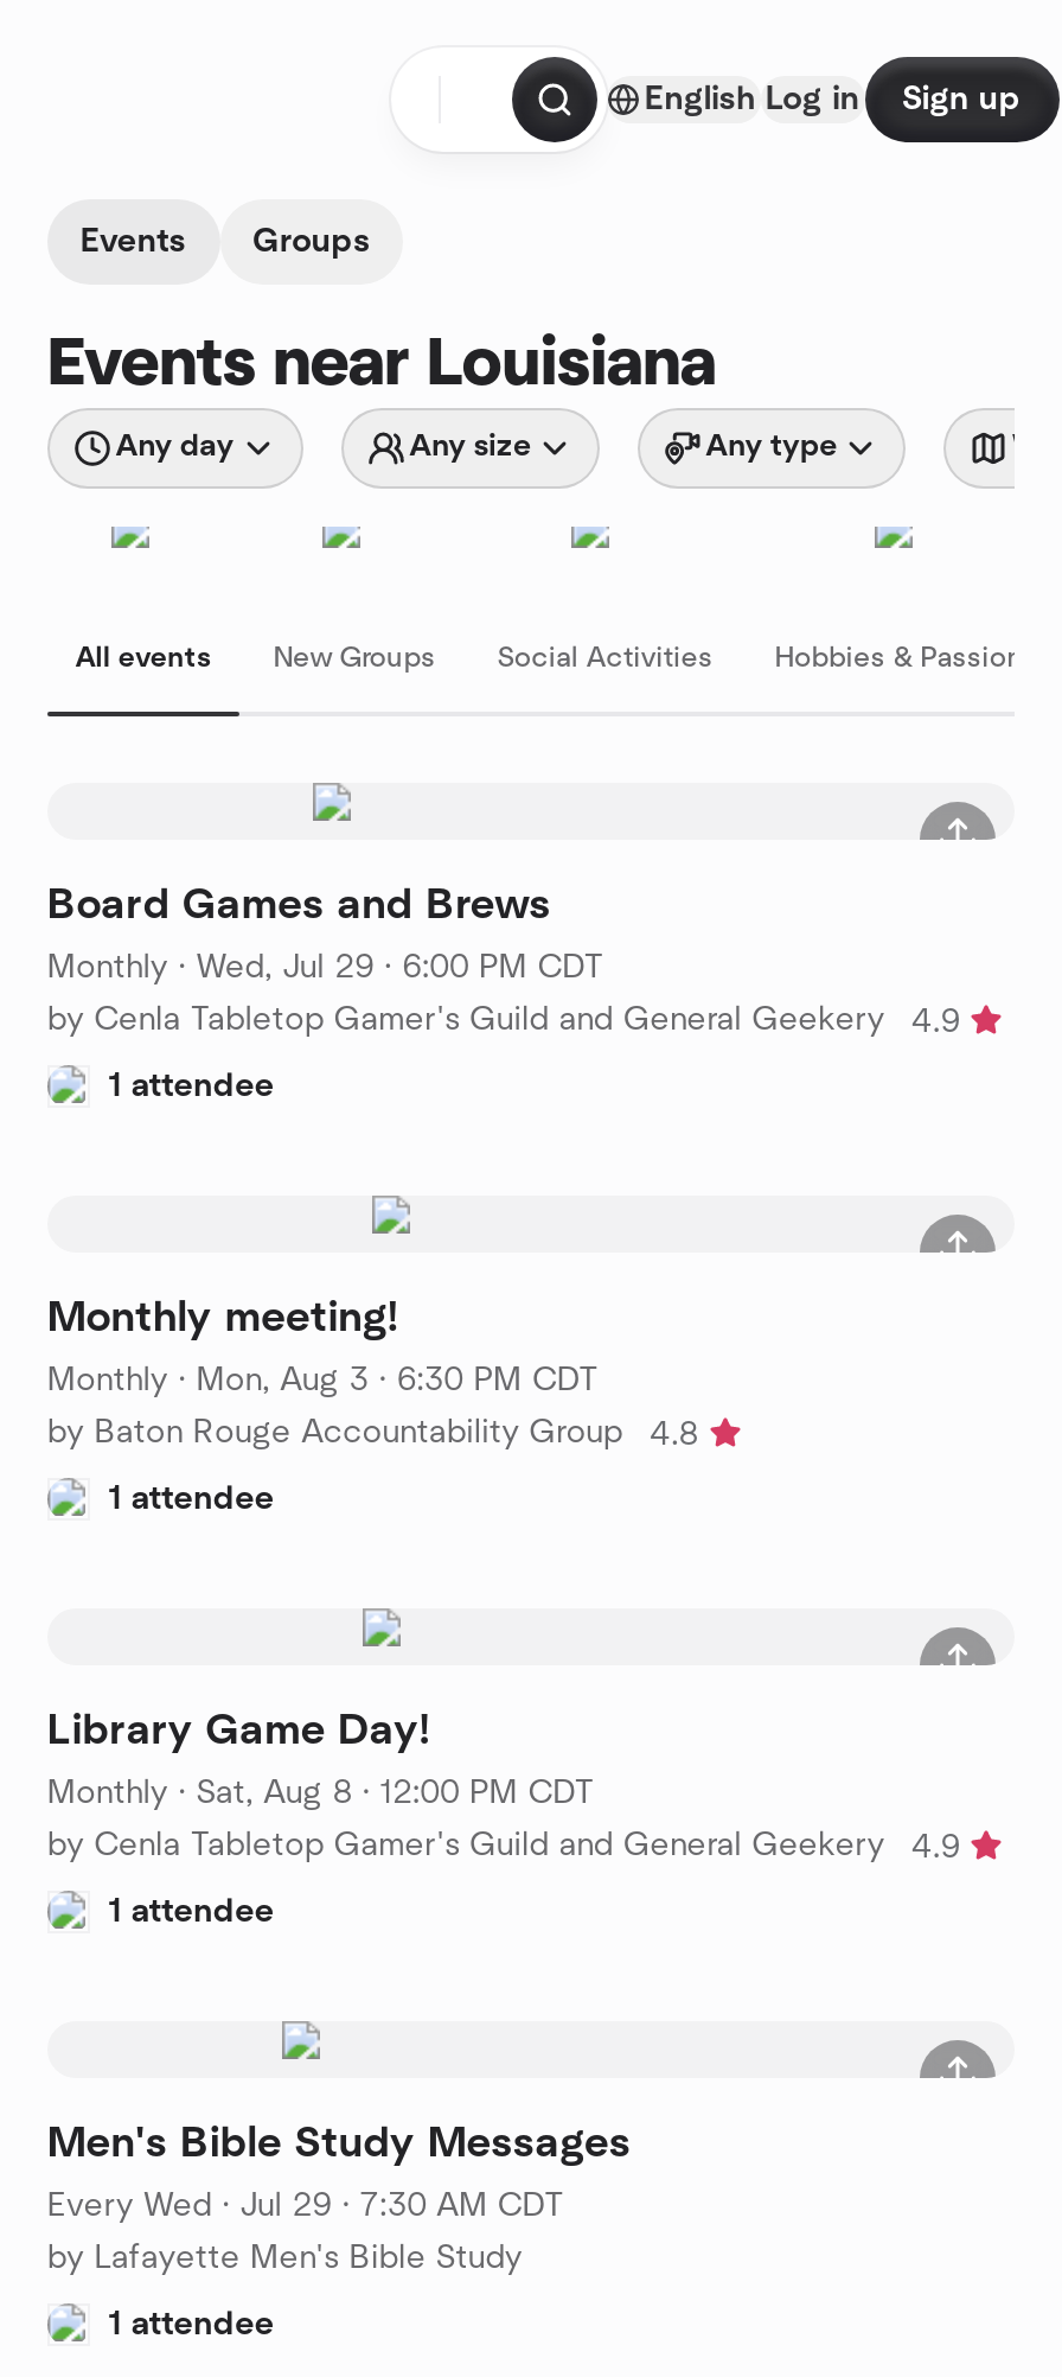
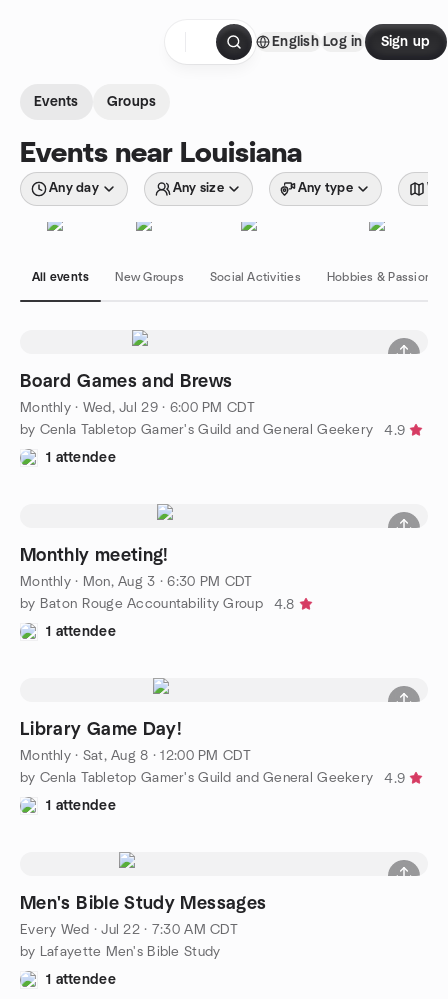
[47,2188,564,2222] Every Wed · Jul 29 · 7:30 AM CDT -> [20,922,238,936] Every Wed · Jul 22 · 7:30 AM CDT

